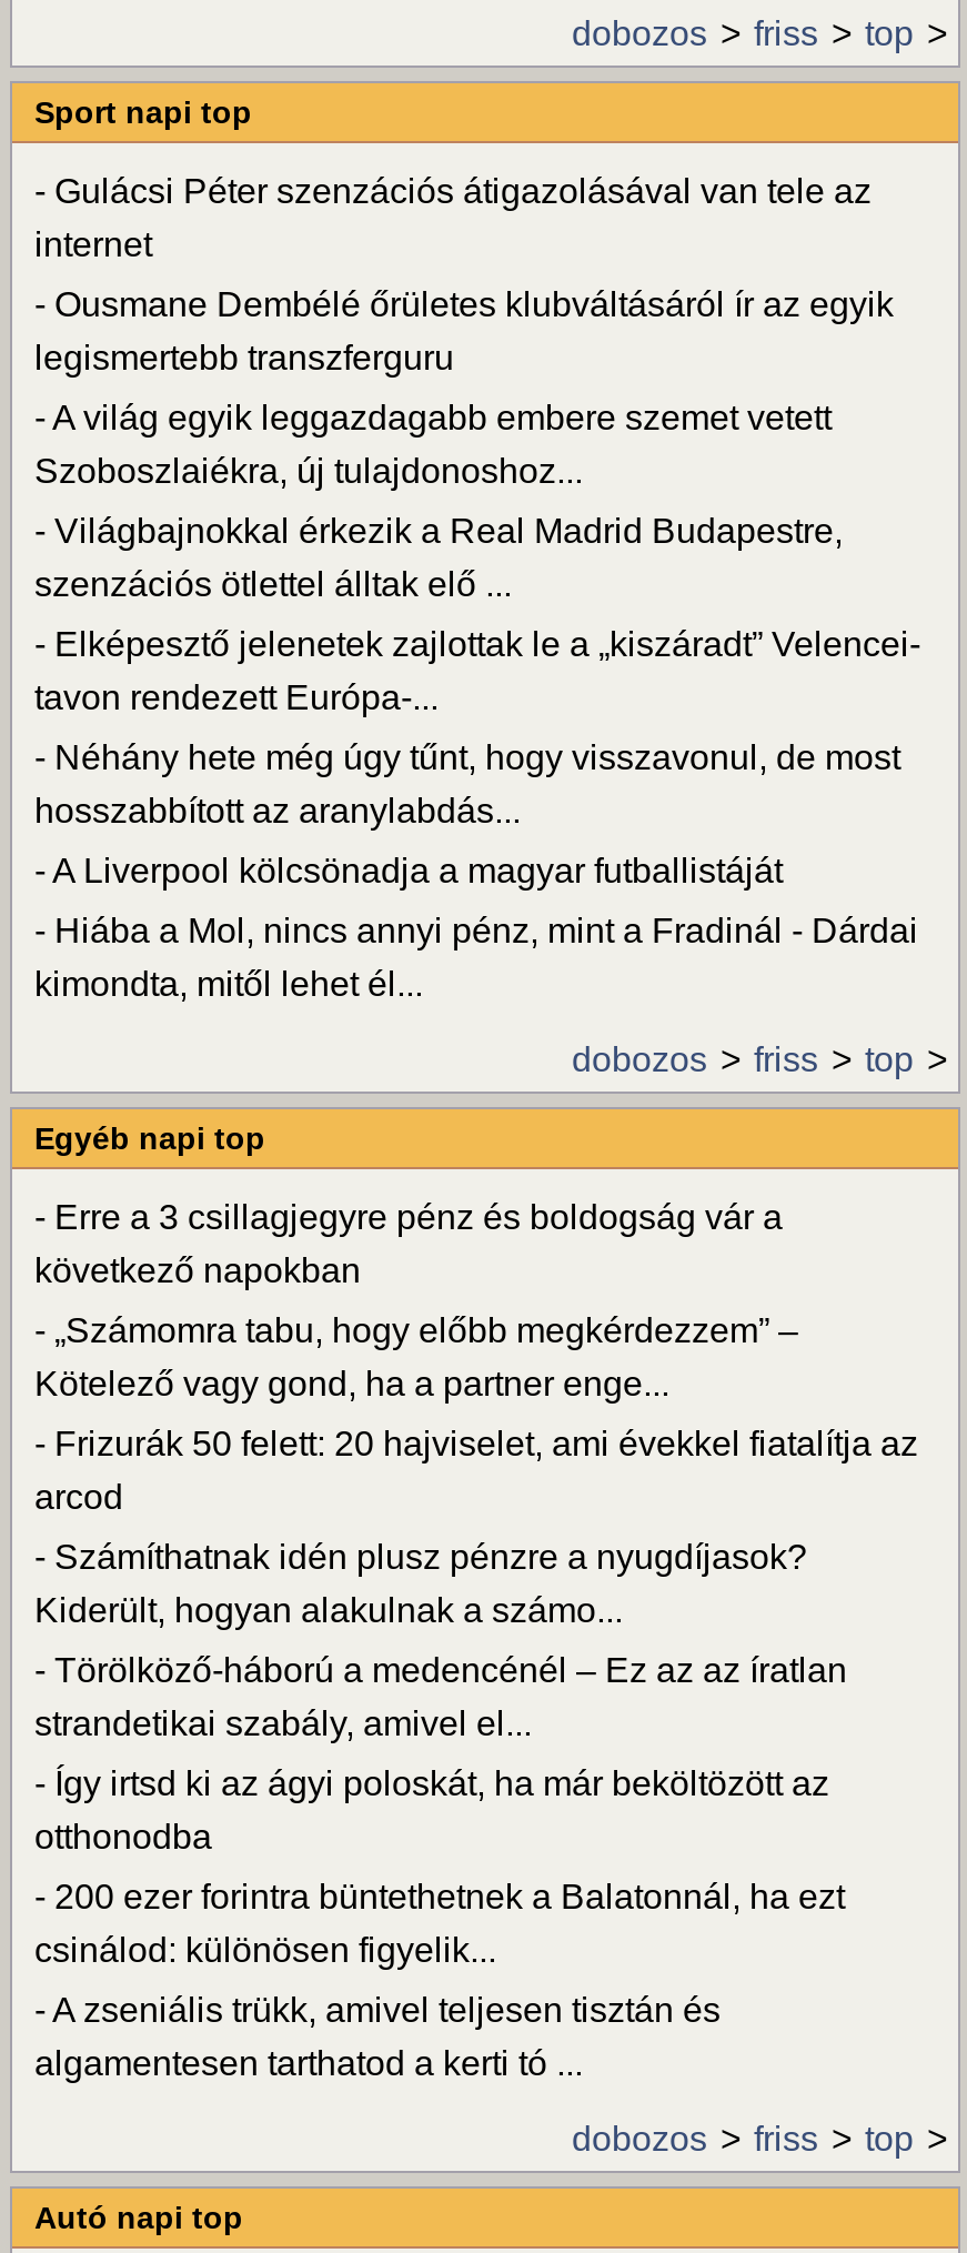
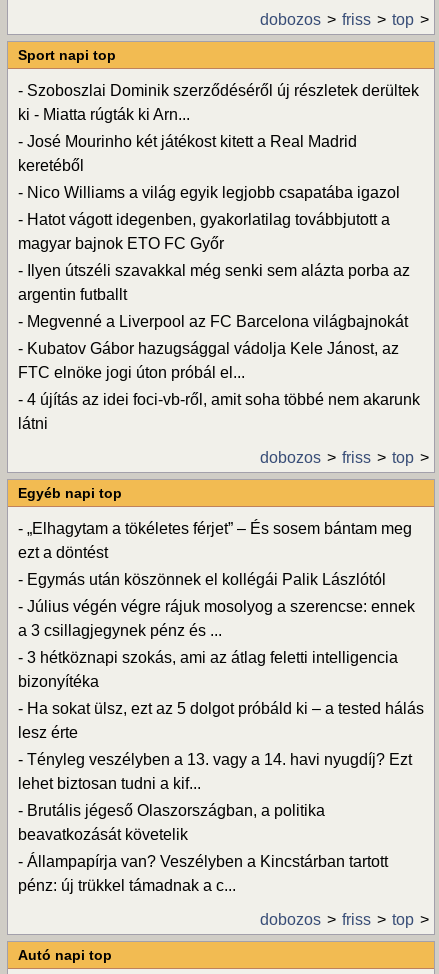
[34,172,872,263] - Gulácsi Péter szenzációs átigazolásával van tele az | internet -> [18,82,419,123] - Szoboszlai Dominik szerződéséről új részletek derültek | ki - Miatta rúgták ki Arn...
[34,285,894,376] - Ousmane Dembélé őrületes klubváltásáról ír az egyik | legismertebb transzferguru -> [18,133,357,174] - José Mourinho két játékost kitett a Real Madrid | keretéből
[34,399,832,490] - A világ egyik leggazdagabb embere szemet vetett | Szoboszlaiékra, új tulajdonoshoz... -> [18,184,400,201] - Nico Williams a világ egyik legjobb csapatába igazol
[34,512,843,603] - Világbajnokkal érkezik a Real Madrid Budapestre, | szenzációs ötlettel álltak elő ... -> [18,211,390,252] - Hatot vágott idegenben, gyakorlatilag továbbjutott a | magyar bajnok ETO FC Győr
[34,625,920,716] - Elképesztő jelenetek zajlottak le a „kiszáradt” Velencei- | tavon rendezett Európa-... -> [18,262,410,303] - Ilyen útszéli szavakkal még senki sem alázta porba az | argentin futballt
[34,738,900,829] - Néhány hete még úgy tűnt, hogy visszavonul, de most | hosszabbított az aranylabdás... -> [18,313,408,330] - Megvenné a Liverpool az FC Barcelona világbajnokát
[34,852,783,889] - A Liverpool kölcsönadja a magyar futballistáját -> [18,340,399,381] - Kubatov Gábor hazugsággal vádolja Kele Jánost, az | FTC elnöke jogi úton próbál el...
[34,912,918,1003] - Hiába a Mol, nincs annyi pénz, mint a Fradinál - Dárdai | kimondta, mitől lehet él... -> [18,391,420,432] - 4 újítás az idei foci-vb-ről, amit soha többé nem akarunk | látni
[34,1198,783,1289] - Erre a 3 csillagjegyre pénz és boldogság vár a | következő napokban -> [18,520,412,561] - „Elhagytam a tökéletes férjet” – És sosem bántam meg | ezt a döntést
[34,1311,798,1402] - „Számomra tabu, hogy előbb megkérdezzem” – | Kötelező vagy gond, ha a partner enge... -> [18,571,386,588] - Egymás után köszönnek el kollégái Palik Lászlótól
[34,1425,918,1516] - Frizurák 50 felett: 20 hajviselet, ami évekkel fiatalítja az | arcod -> [18,598,415,639] - Július végén végre rájuk mosolyog a szerencse: ennek | a 3 csillagjegynek pénz és ...
[34,1538,807,1629] - Számíthatnak idén plusz pénzre a nyugdíjasok? | Kiderült, hogyan alakulnak a számo... -> [18,649,398,690] - 3 hétköznapi szokás, ami az átlag feletti intelligencia | bizonyítéka
[34,1651,847,1742] - Törölköző-háború a medencénél – Ez az az íratlan | strandetikai szabály, amivel el... -> [18,700,424,741] - Ha sokat ülsz, ezt az 5 dolgot próbáld ki – a tested hálás | lesz érte
[34,1764,829,1855] - Így irtsd ki az ágyi poloskát, ha már beköltözött az | otthonodba -> [18,751,412,792] - Tényleg veszélyben a 13. vagy a 14. havi nyugdíj? Ezt | lehet biztosan tudni a kif...
[34,1878,845,1969] - 200 ezer forintra büntethetnek a Balatonnál, ha ezt | csinálod: különösen figyelik... -> [18,802,325,843] - Brutális jégeső Olaszországban, a politika | beavatkozását követelik
[34,1991,721,2082] - A zseniális trükk, amivel teljesen tisztán és | algamentesen tarthatod a kerti tó ... -> [18,853,388,894] - Állampapírja van? Veszélyben a Kincstárban tartott | pénz: új trükkel támadnak a c...

